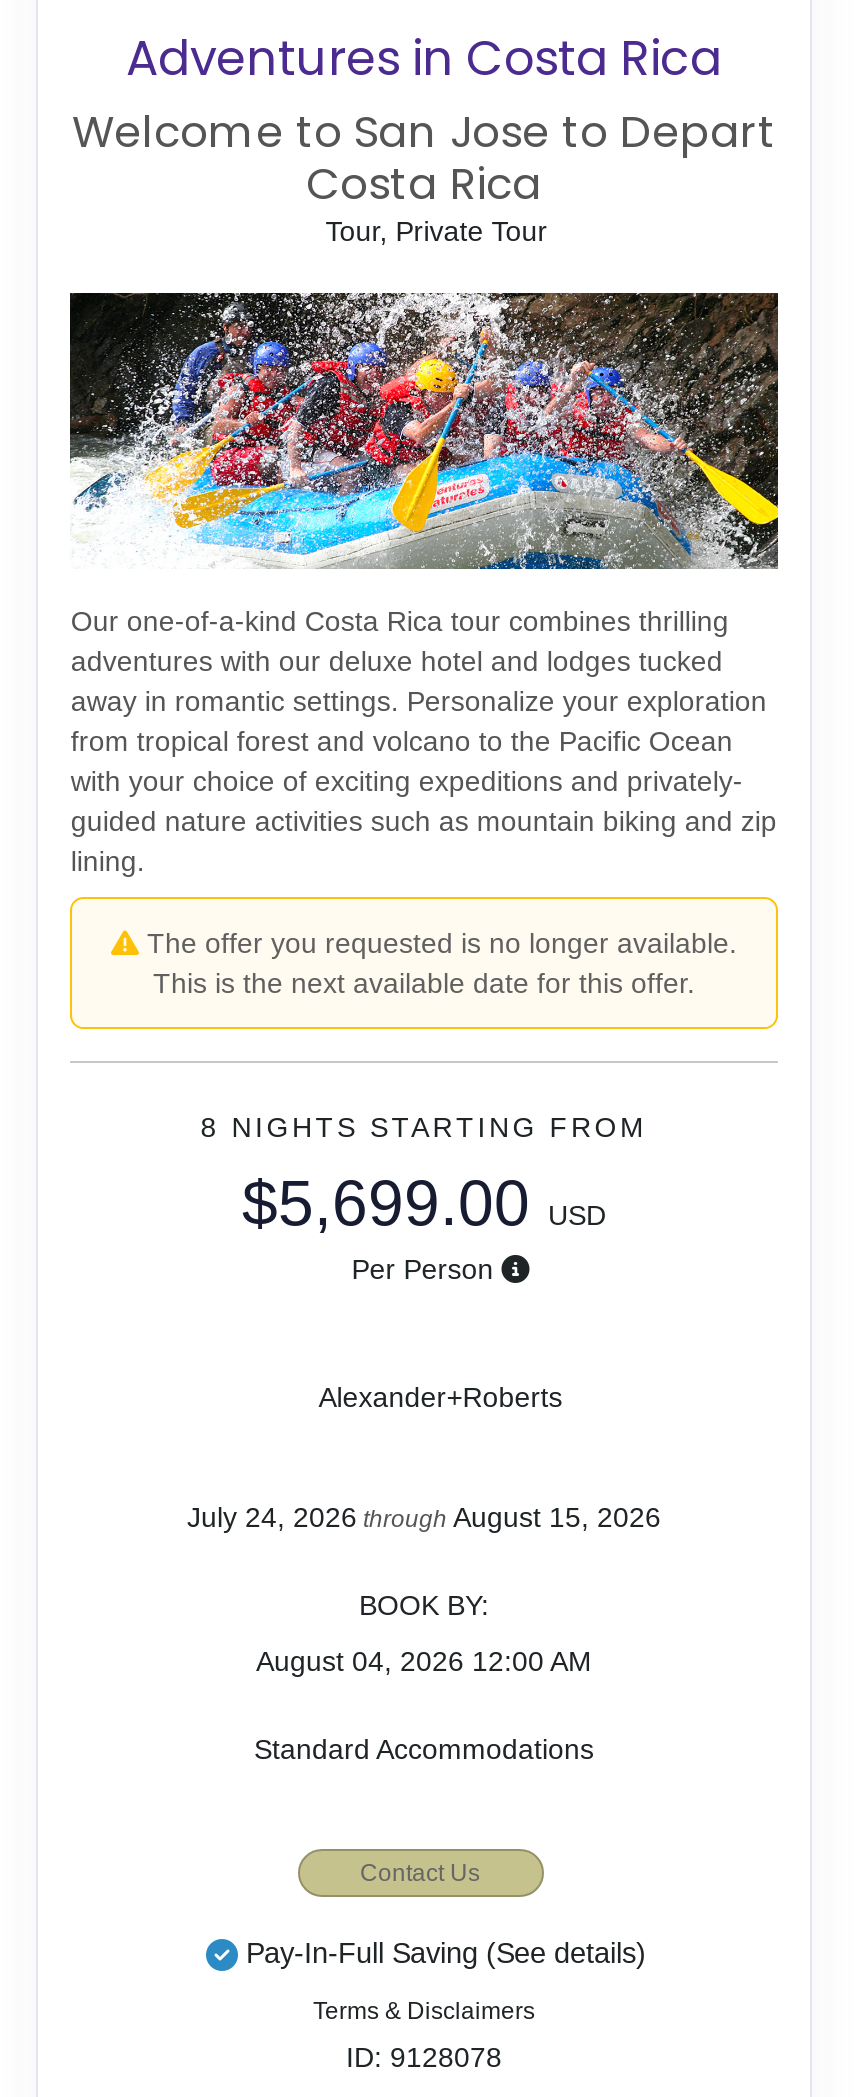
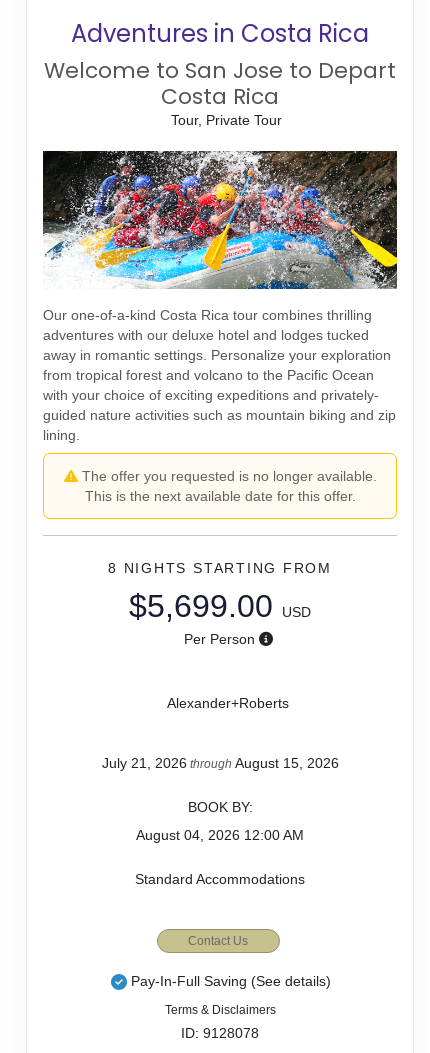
[187,1501,661,1533] July 24, 2026 through August 15, 2026 -> [101,755,338,771] July 21, 2026 through August 15, 2026

